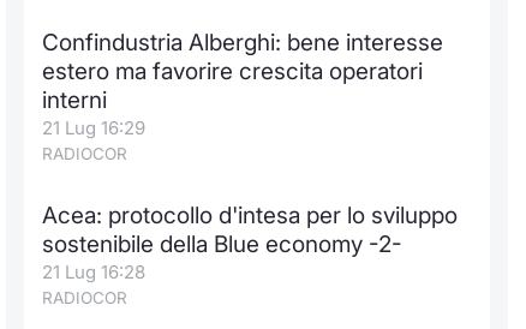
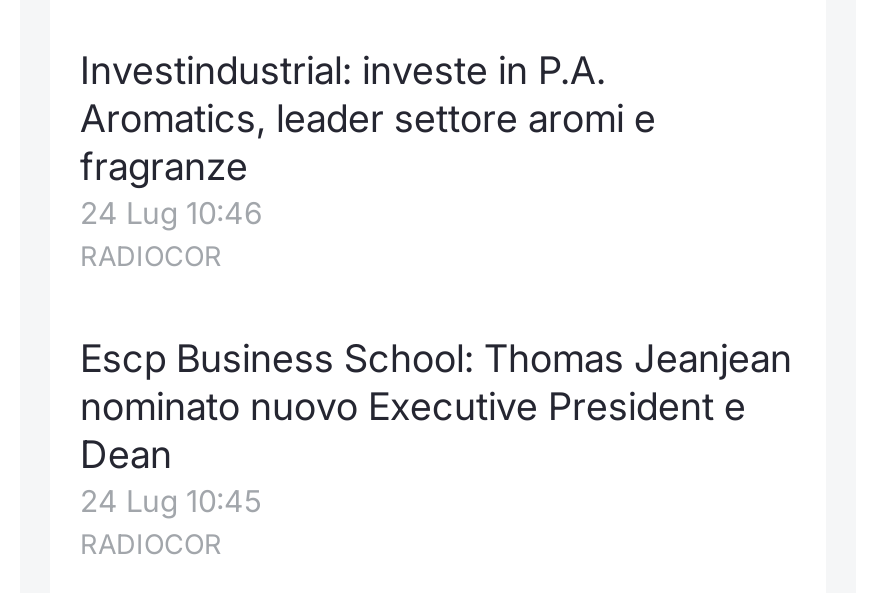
[42,29,443,139] Confindustria Alberghi: bene interesse | estero ma favorire crescita operatori | interni | 21 Lug 16:29 -> [80,48,656,232] Investindustrial: investe in P.A. | Aromatics, leader settore aromi e | fragranze | 24 Lug 10:46
[42,202,458,283] Acea: protocollo d'intesa per lo sviluppo | sostenibile della Blue economy -2- | 21 Lug 16:28 -> [80,336,792,520] Escp Business School: Thomas Jeanjean | nominato nuovo Executive President e | Dean | 24 Lug 10:45

